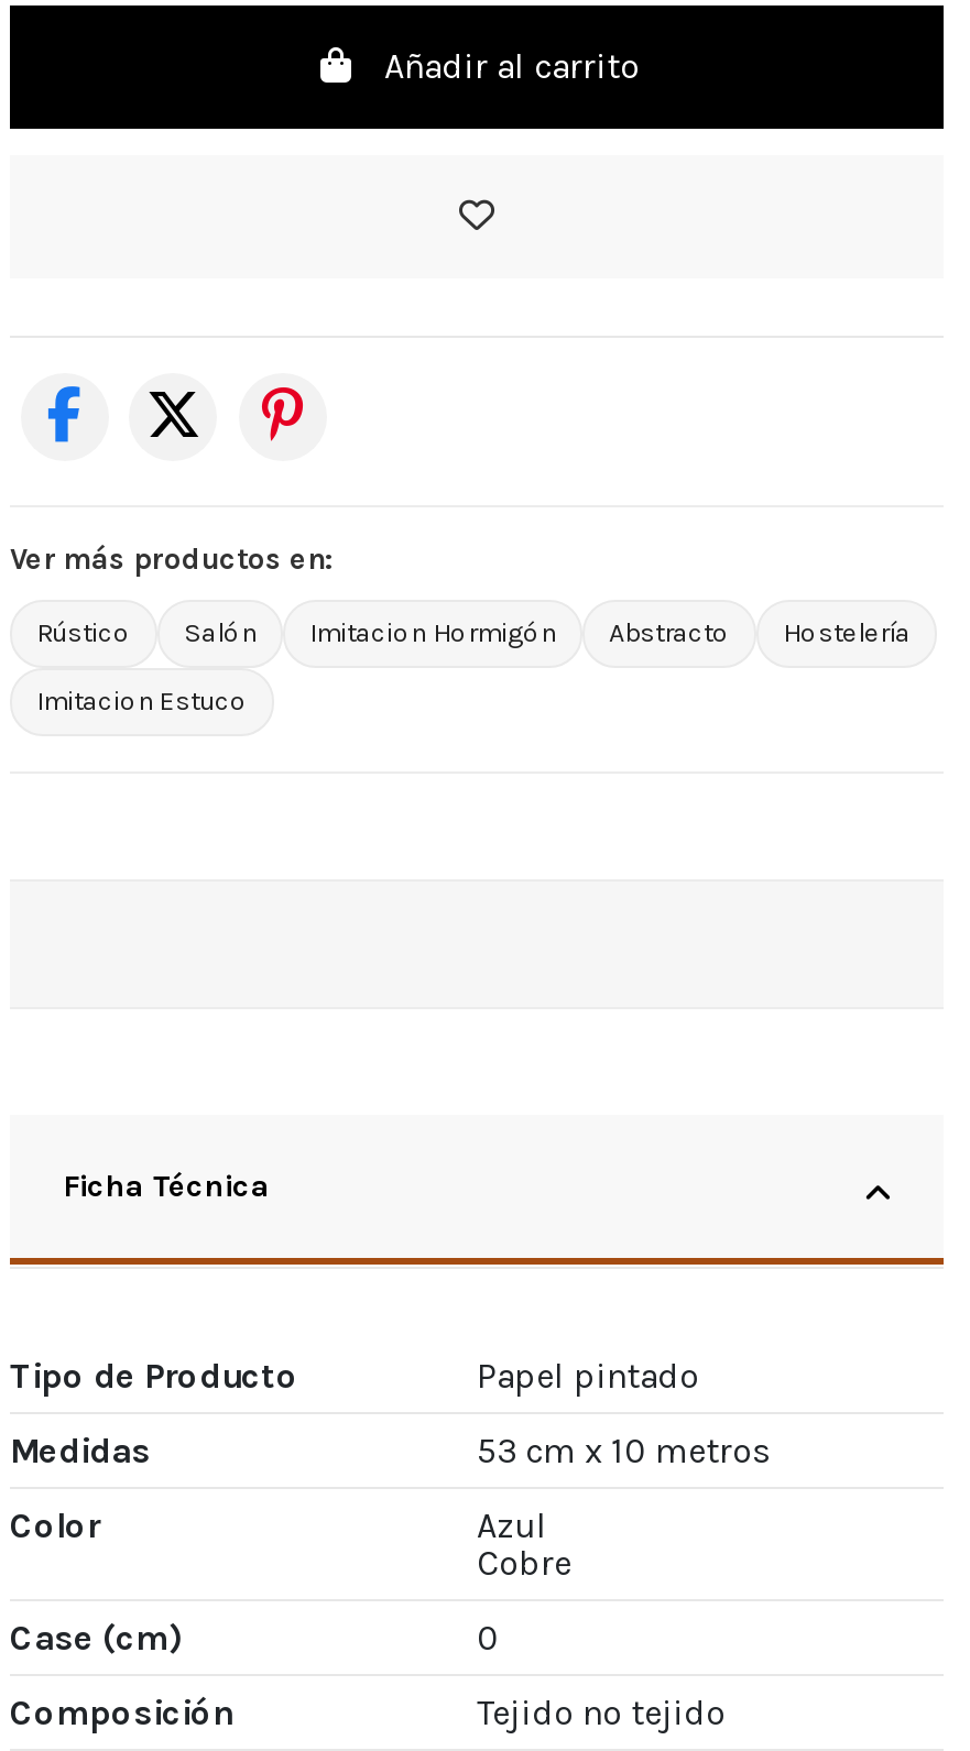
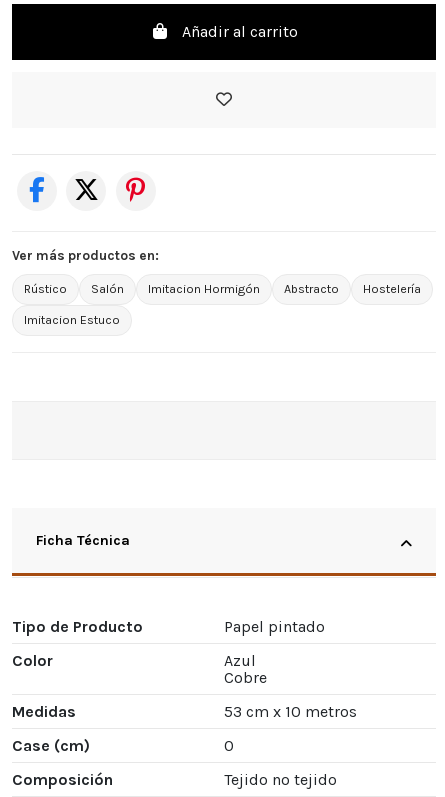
moved [10,1429,770,1471] -> [12,702,357,721]: Medidas | 53 cm x 10 metros
moved [10,1504,571,1583] -> [12,651,267,687]: Color | Azul | Cobre

